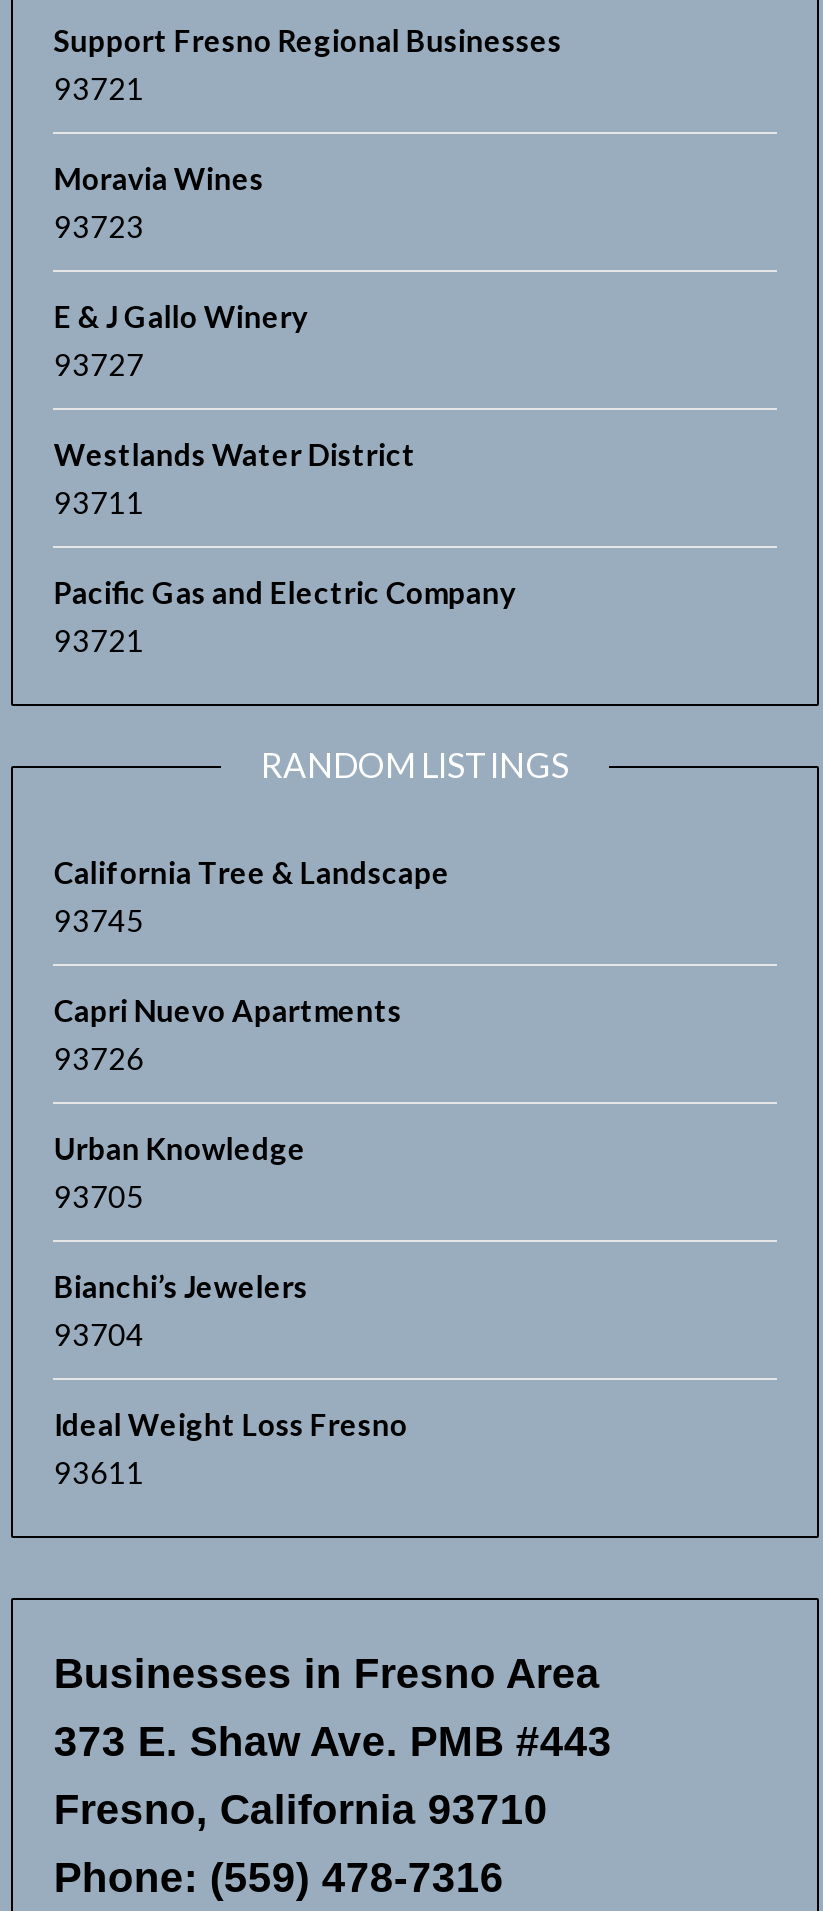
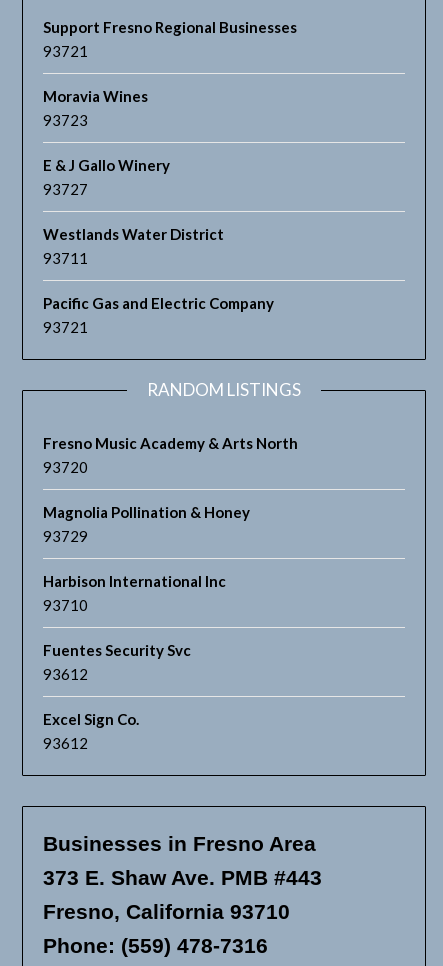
[54,854,450,938] California Tree & Landscape | 93745 -> [43,434,298,476] Fresno Music Academy & Arts North | 93720
[54,992,402,1076] Capri Nuevo Apartments | 93726 -> [43,503,250,545] Magnolia Pollination & Honey | 93729
[54,1130,306,1214] Urban Knowledge | 93705 -> [43,572,226,614] Harbison International Inc | 93710
[54,1268,308,1352] Bianchi’s Jewelers | 93704 -> [43,641,191,683] Fuentes Security Svc | 93612
[54,1406,408,1490] Ideal Weight Loss Fresno | 93611 -> [43,710,139,752] Excel Sign Co. | 93612

